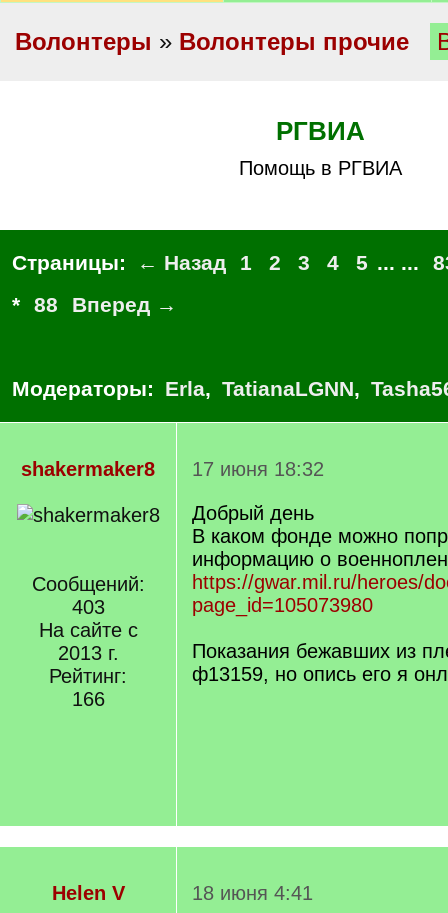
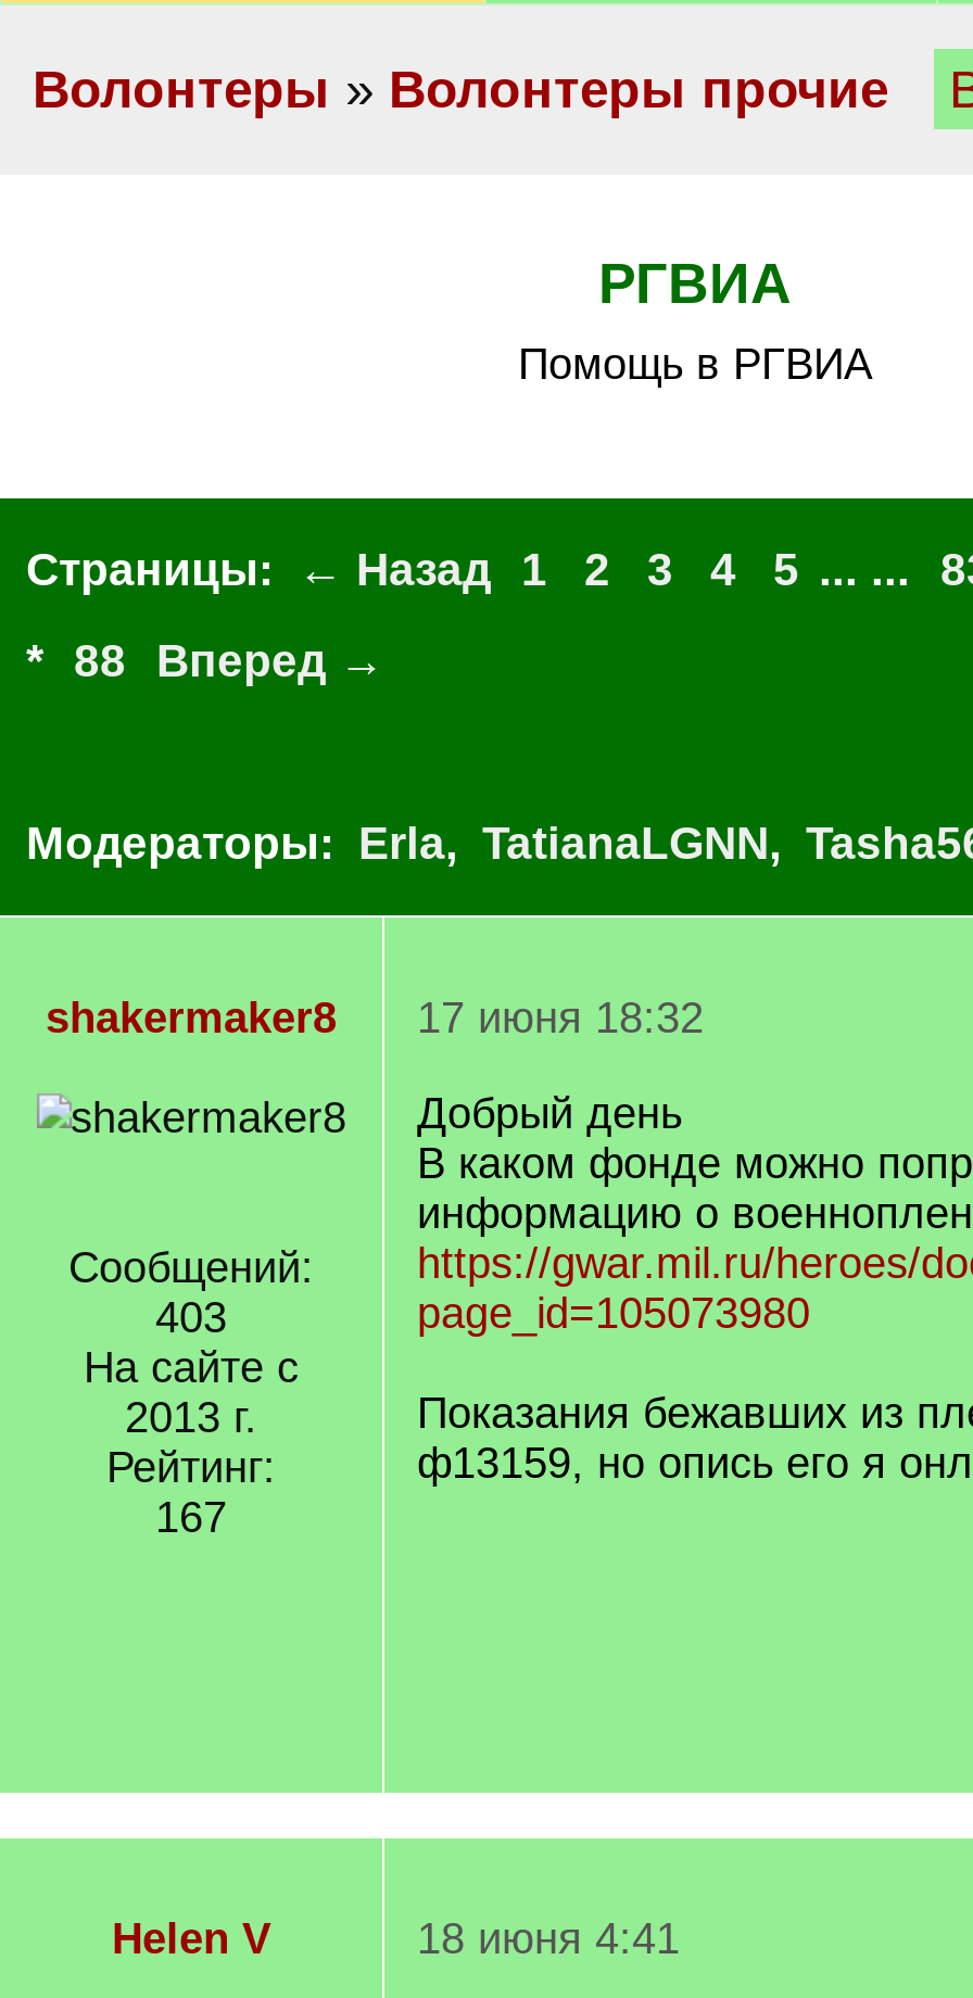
[71,688,104,710] 166 -> [155,1493,227,1541] 167

